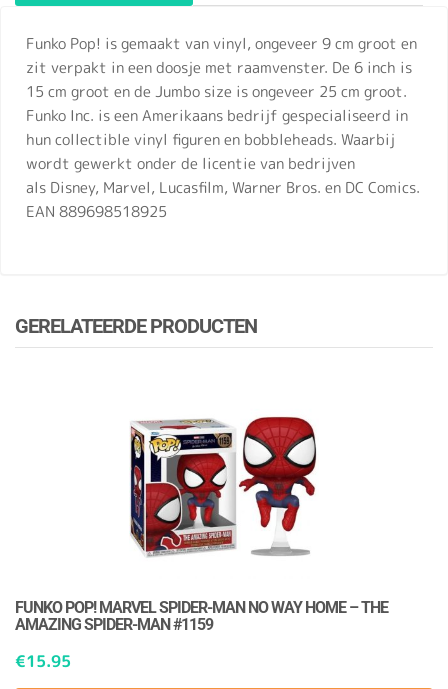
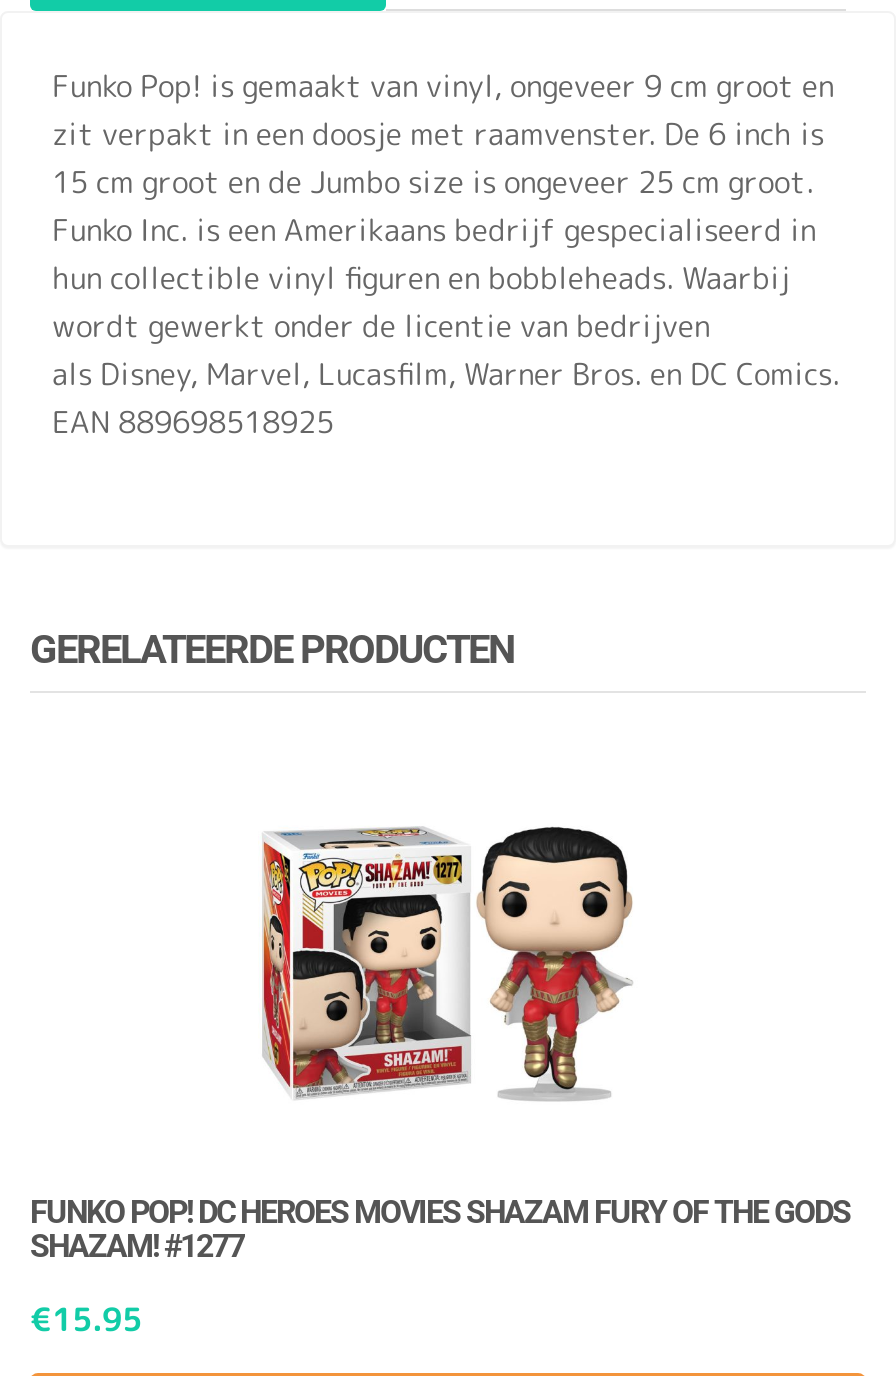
[130,414,317,558] [image] -> [262,824,634,1112] [image]
[15,597,388,633] FUNKO POP! MARVEL SPIDER-MAN NO WAY HOME – THE | AMAZING SPIDER-MAN #1159 -> [30,1193,850,1265] FUNKO POP! DC HEROES MOVIES SHAZAM FURY OF THE GODS | SHAZAM! #1277

